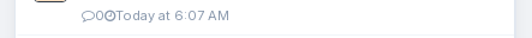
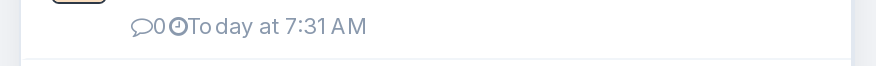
[95,7,229,24] 0 Today at 6:07 AM -> [153,12,367,40] 0 Today at 7:31 AM

